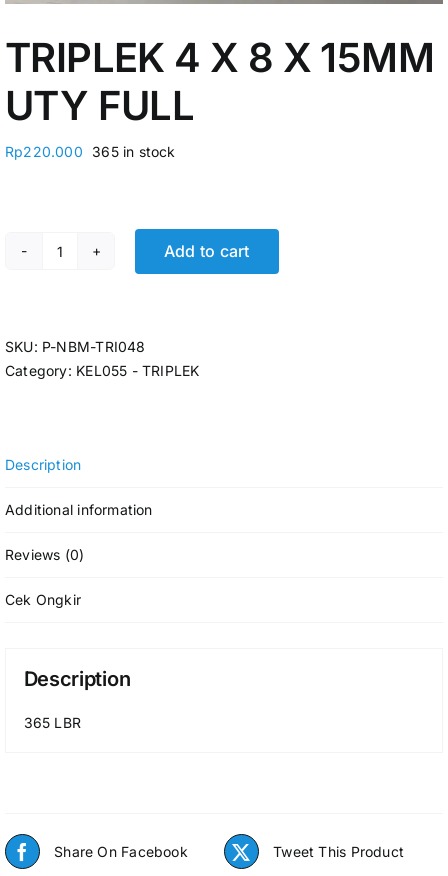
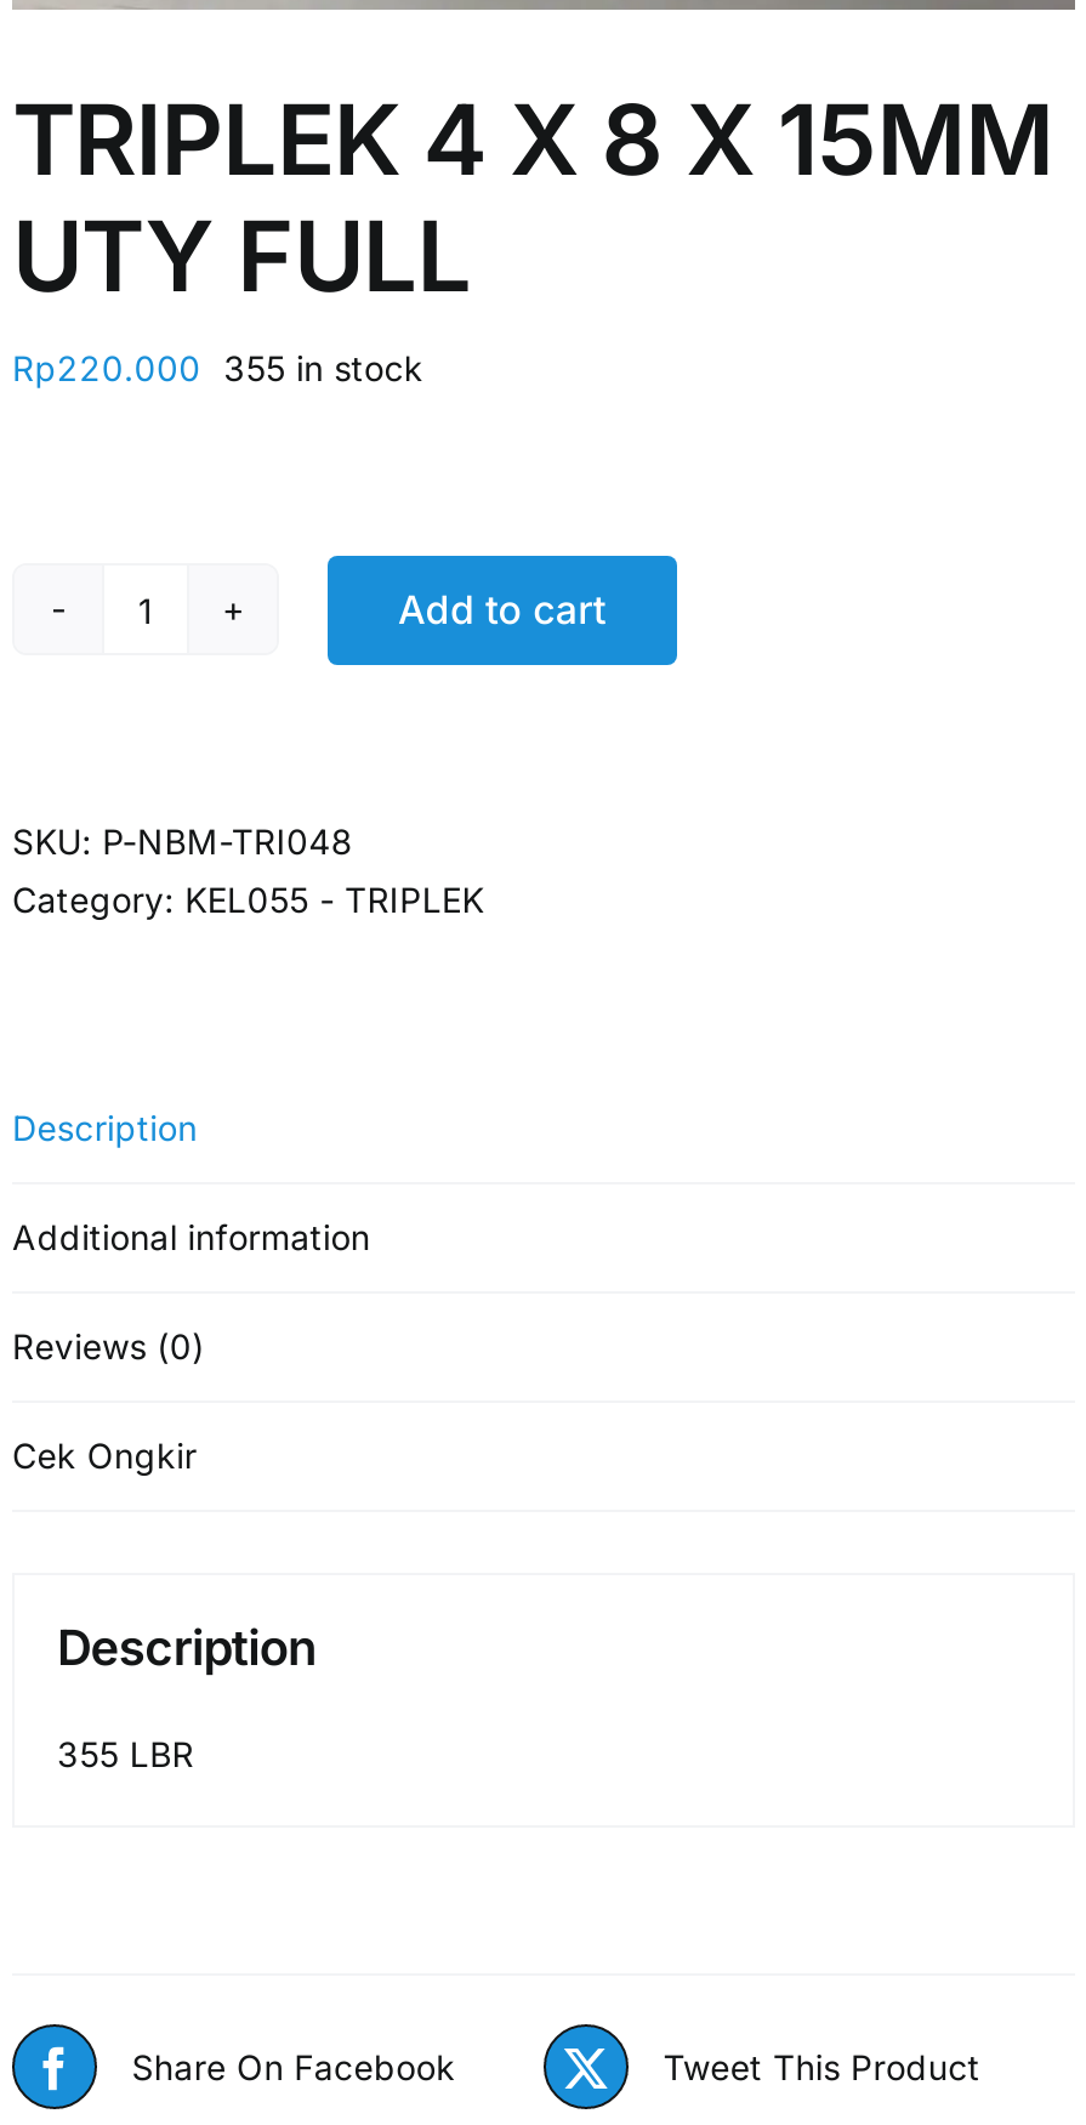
[5,143,176,160] Rp220.000 365 in stock -> [12,348,424,389] Rp220.000 355 in stock
[23,714,81,731] 365 LBR -> [57,1733,194,1774] 355 LBR

